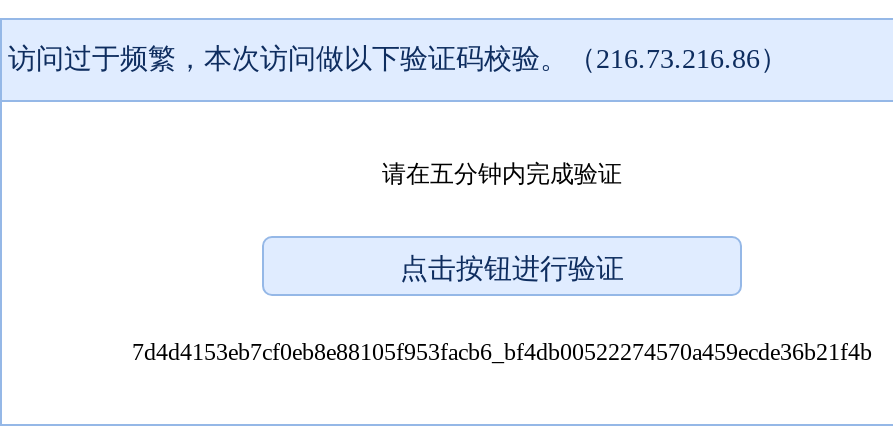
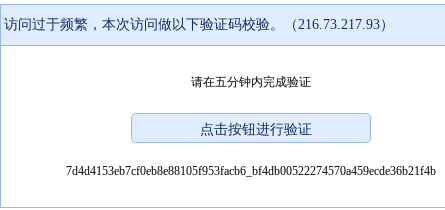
[8,44,788,74] 访问过于频繁，本次访问做以下验证码校验。（216.73.216.86） -> [4,17,394,32] 访问过于频繁，本次访问做以下验证码校验。（216.73.217.93）

